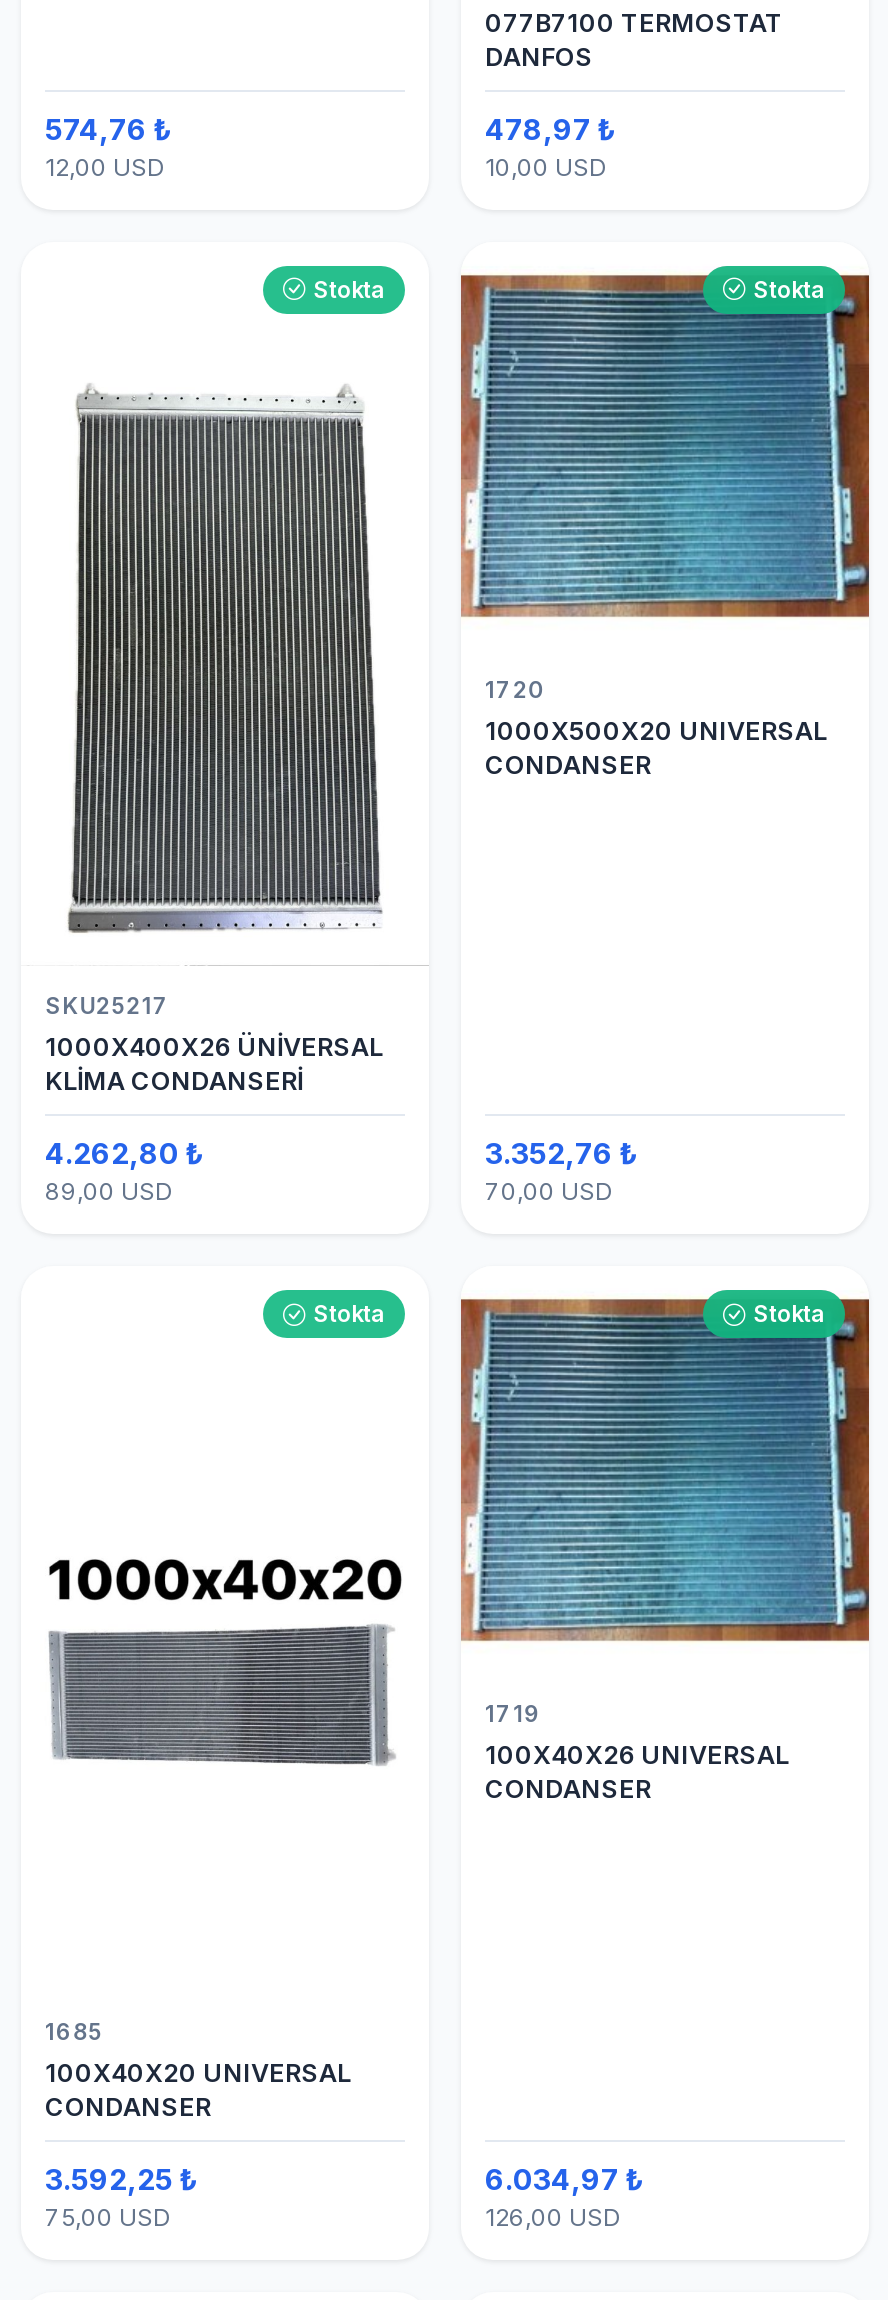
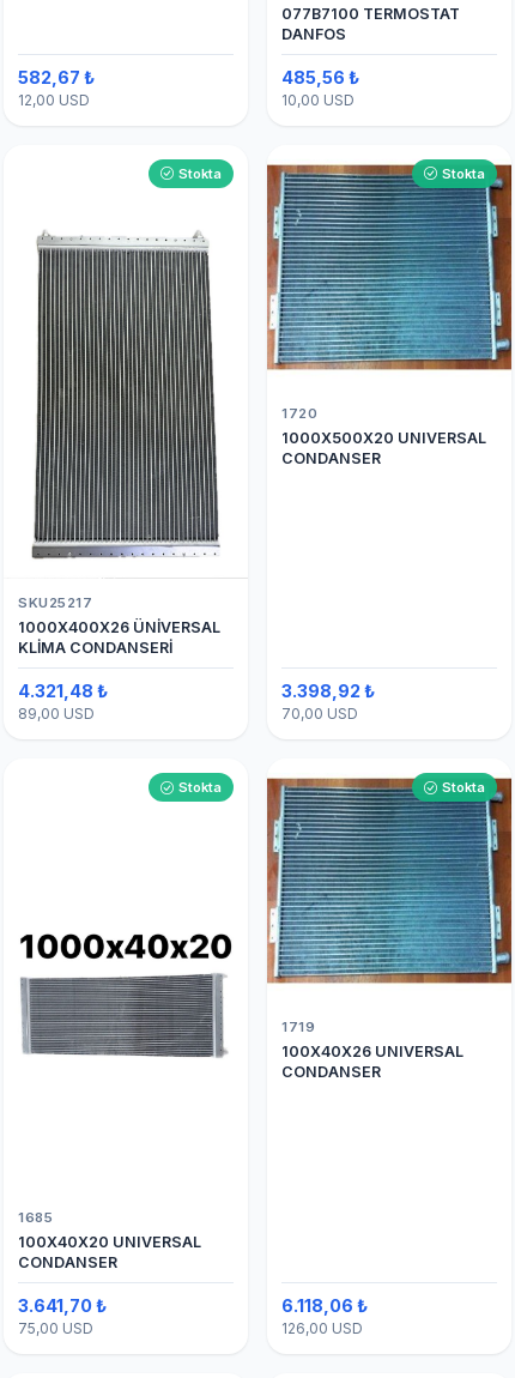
[45,111,171,145] 574,76 ₺ -> [18,67,95,87] 582,67 ₺
[485,111,615,145] 478,97 ₺ -> [281,67,359,87] 485,56 ₺
[45,1137,203,1171] 4.262,80 ₺ -> [18,681,108,701] 4.321,48 ₺
[485,1137,637,1171] 3.352,76 ₺ -> [281,681,375,701] 3.398,92 ₺
[45,2162,197,2196] 3.592,25 ₺ -> [18,1295,107,1316] 3.641,70 ₺
[485,2162,643,2196] 6.034,97 ₺ -> [281,1295,368,1316] 6.118,06 ₺

